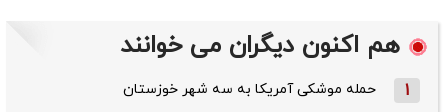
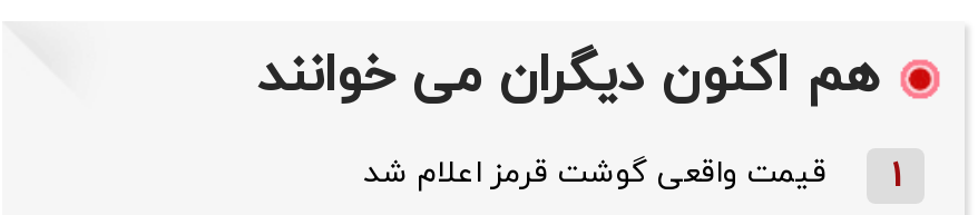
[123,80,376,99] حمله موشکی آمریکا به سه شهر خوزستان -> [363,154,827,196] قیمت واقعی گوشت قرمز اعلام شد

